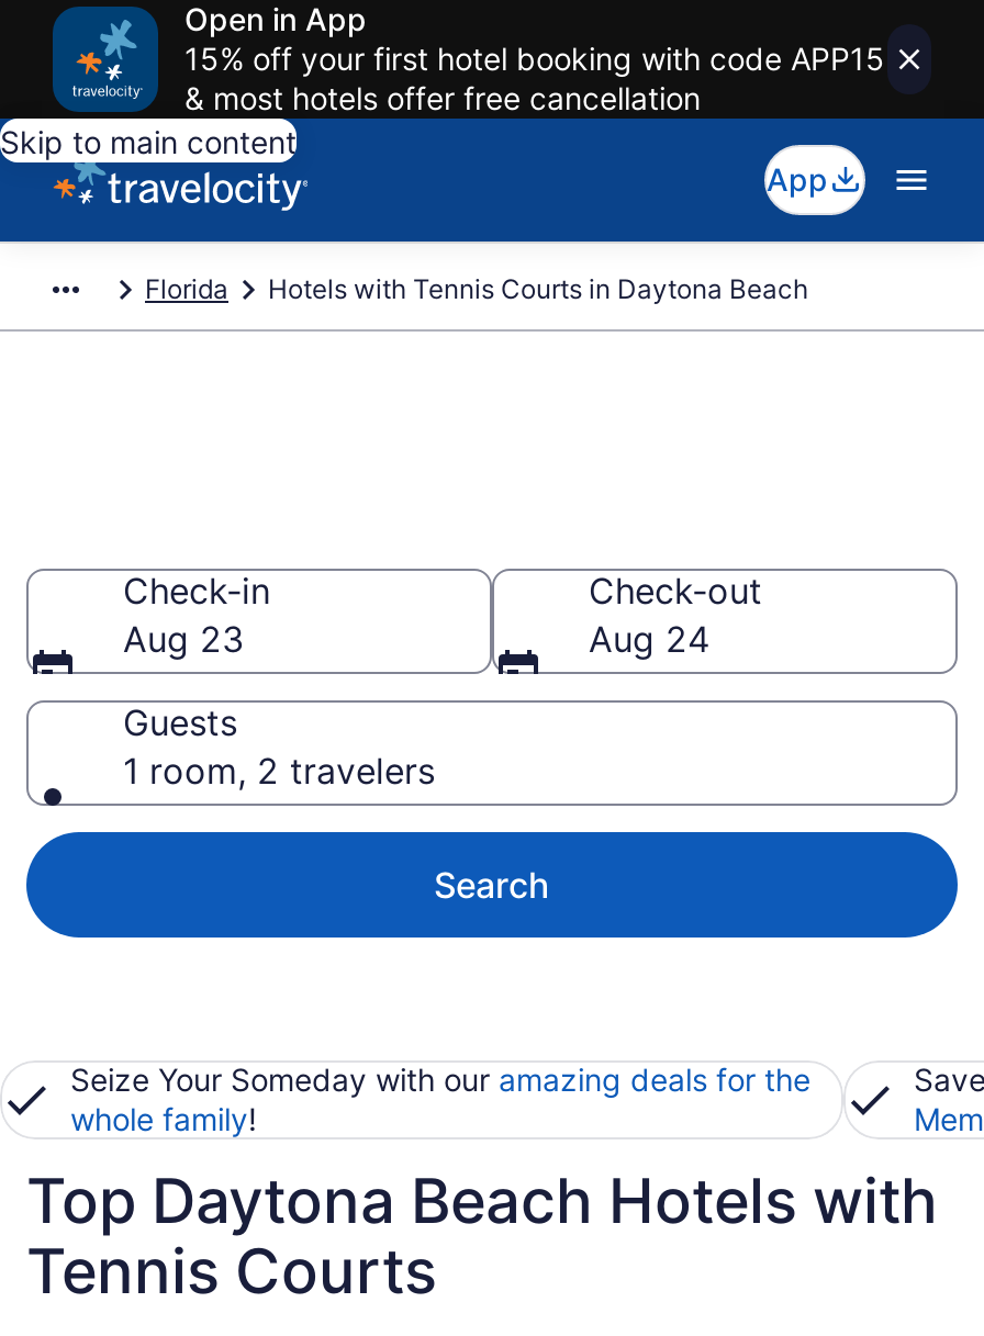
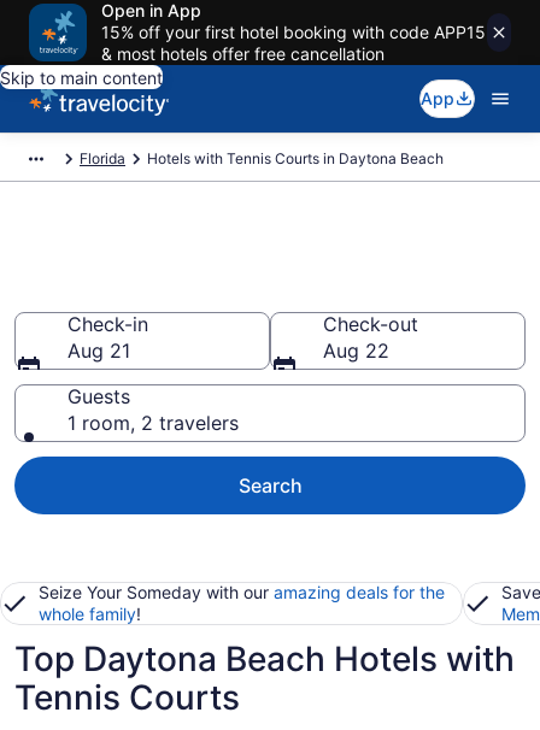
[123,617,244,661] Aug 23 -> [67,338,130,363] Aug 21
[589,617,709,661] Aug 24 -> [323,338,389,363] Aug 22

